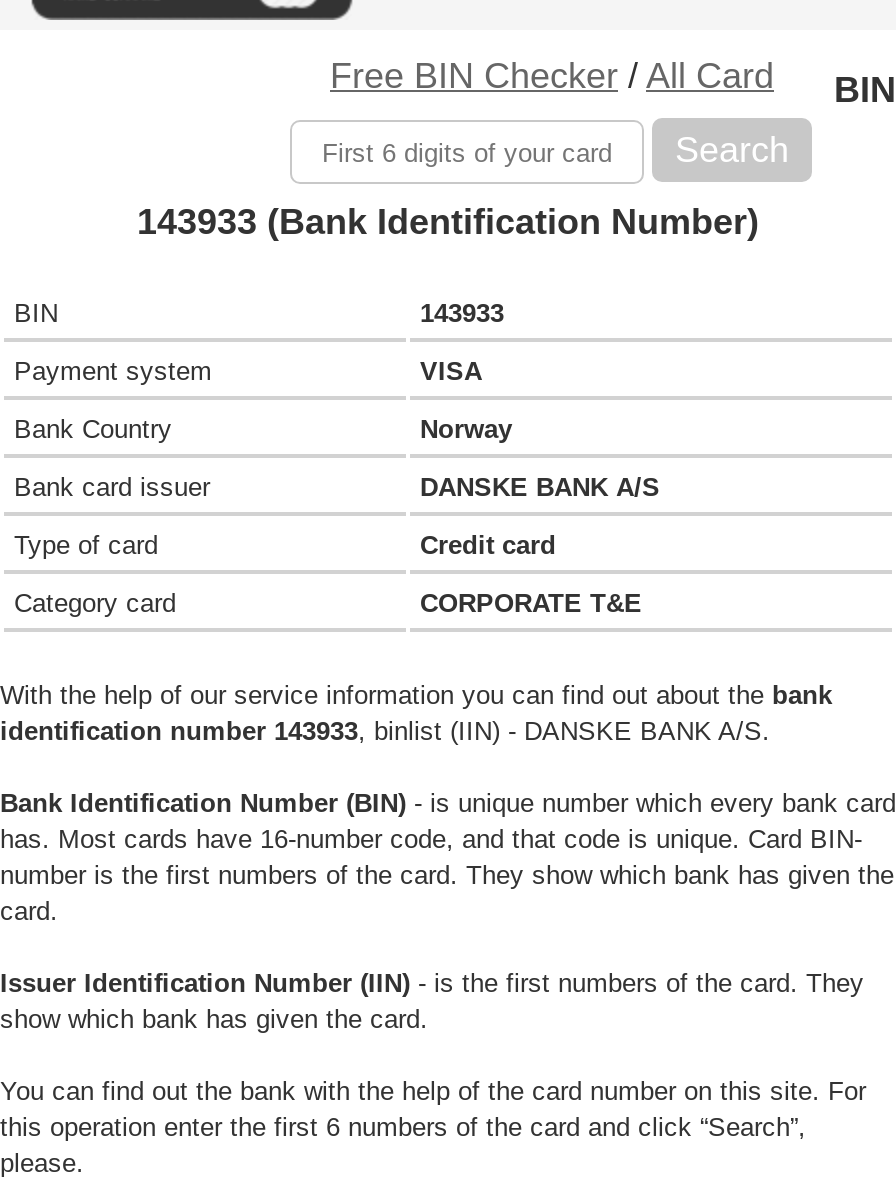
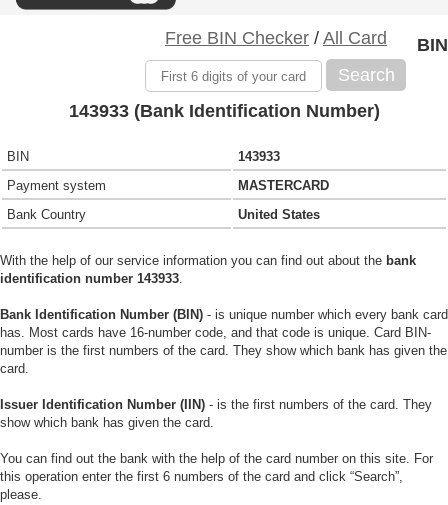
[420,356,482,386] VISA -> [238,178,329,193] MASTERCARD
[14,414,660,618] Norway | Bank card issuer | DANSKE BANK A/S | Type of card | Credit card | Category card | CORPORATE T&E -> [238,207,320,222] United States
[0,716,770,746] identification number 143933, binlist (IIN) - DANSKE BANK A/S. -> [0,271,183,286] identification number 143933.

